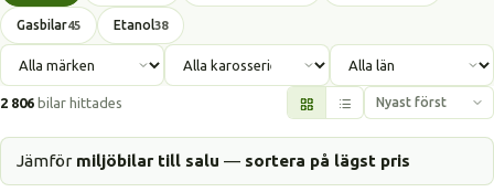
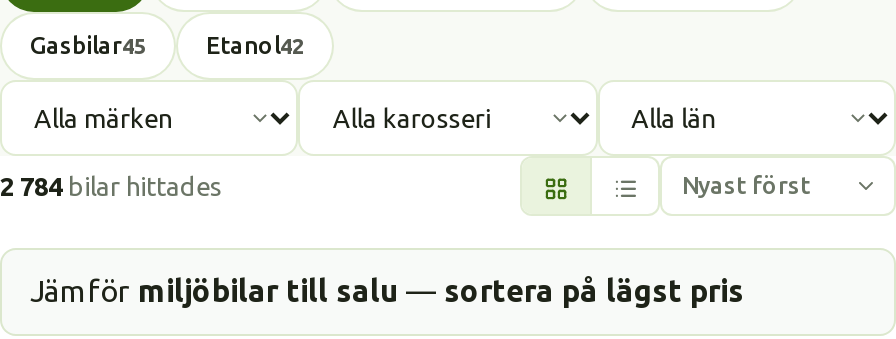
[114,18,168,32] Etanol 38 -> [206,32,304,58] Etanol 42
[0,94,122,110] 2 806 bilar hittades -> [0,171,222,199] 2 784 bilar hittades

